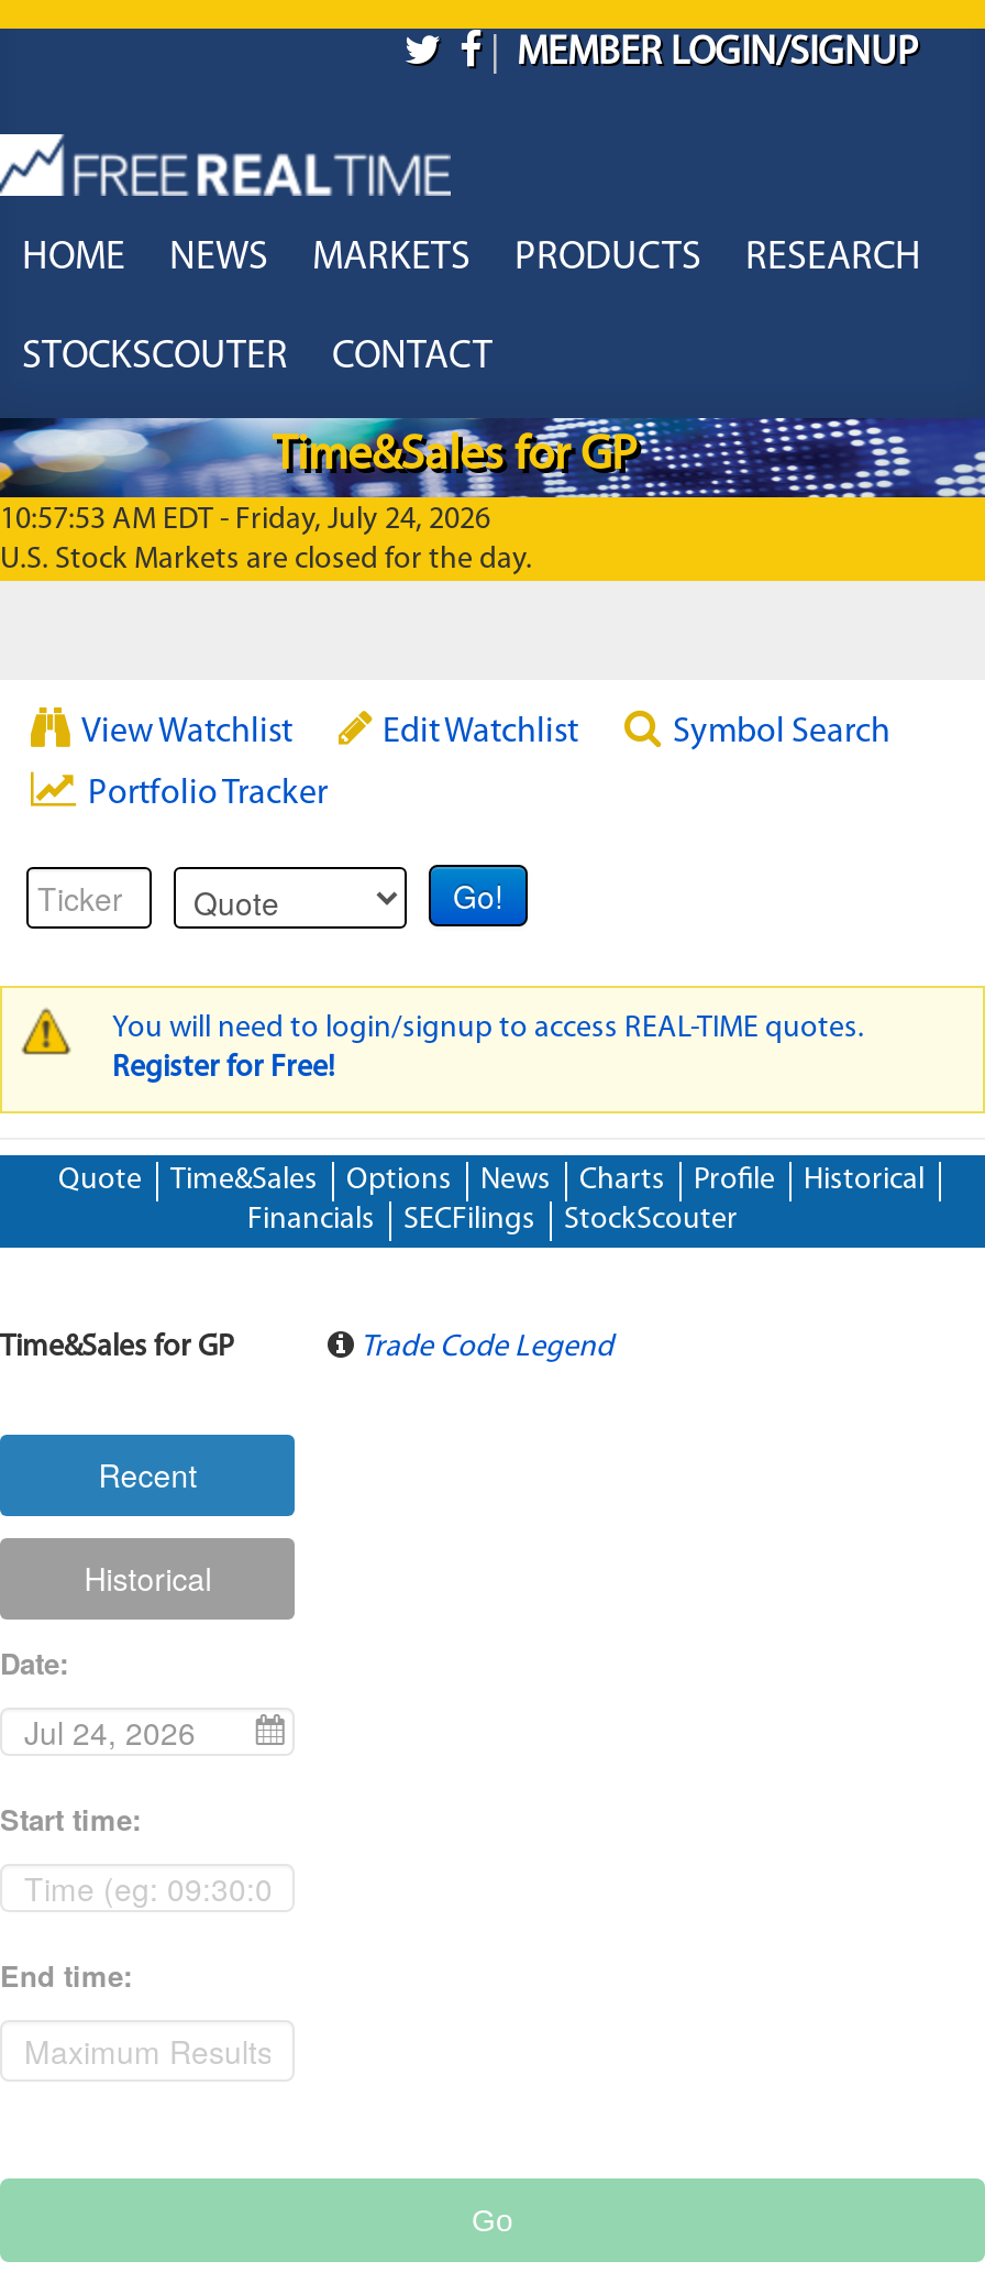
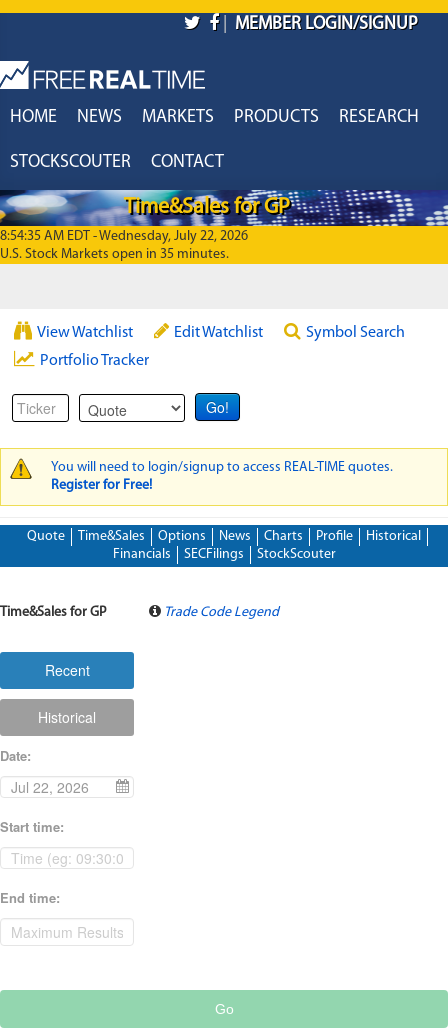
[0,504,532,577] 10:57:53 AM EDT - Friday, July 24, 2026 | U.S. Stock Markets are closed for the day. -> [0,229,248,262] 8:54:35 AM EDT - Wednesday, July 22, 2026 | U.S. Stock Markets open in 35 minutes.

